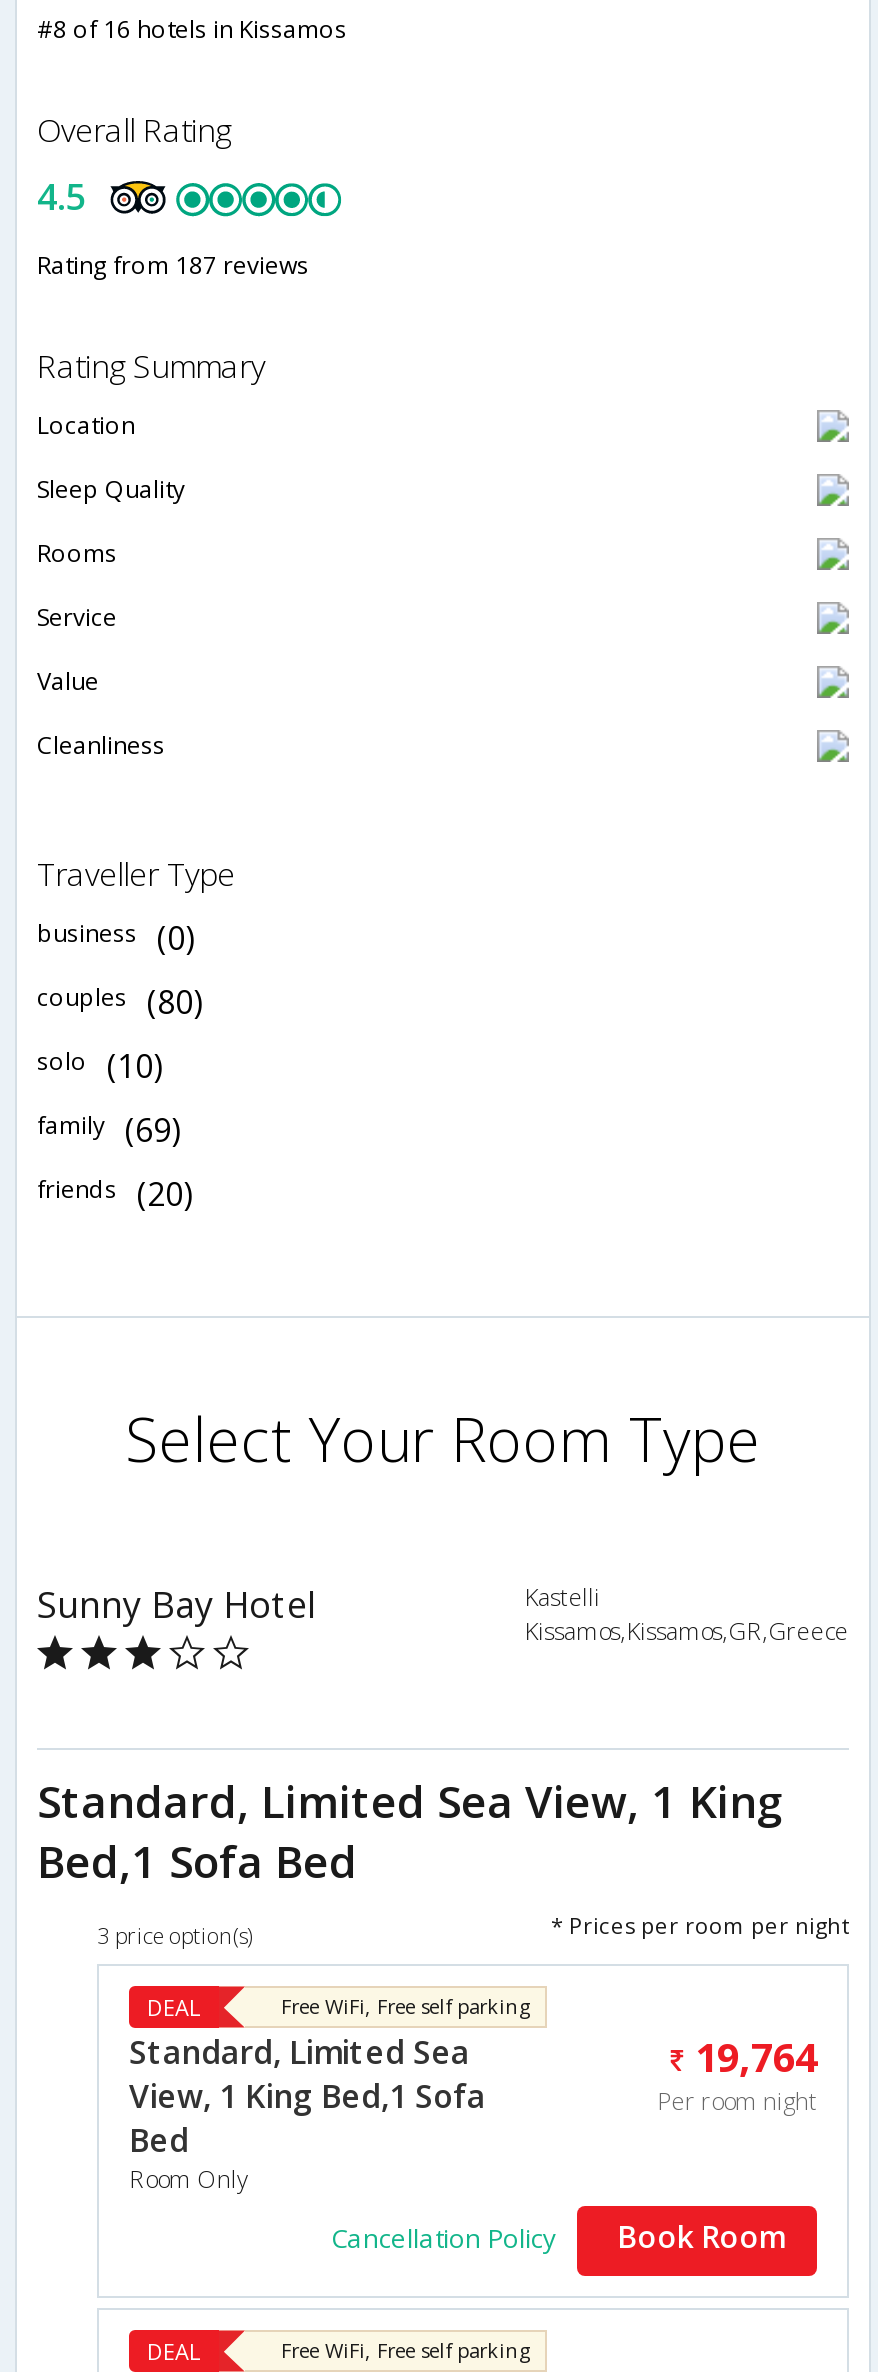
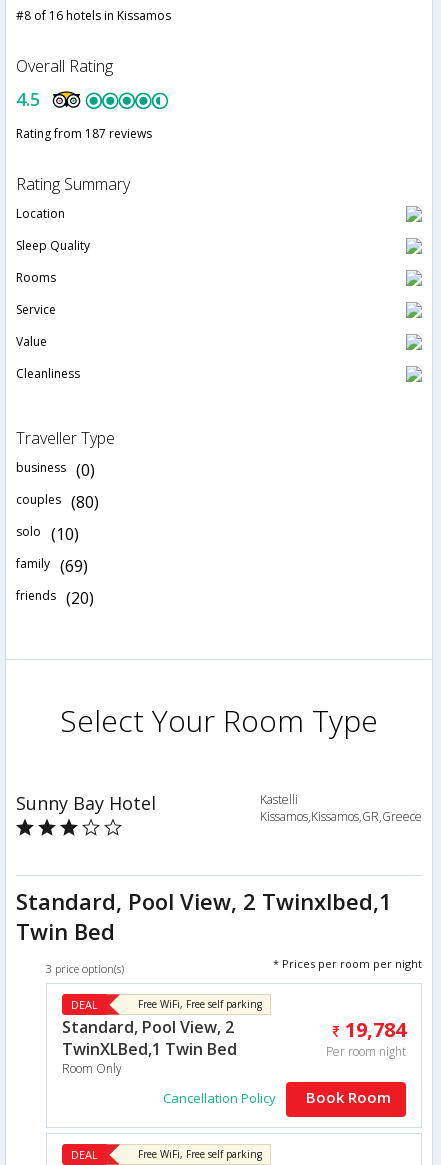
[37,1770,783,1890] Standard, Limited Sea View, 1 King | Bed,1 Sofa Bed -> [16,886,392,946] Standard, Pool View, 2 Twinxlbed,1 | Twin Bed
[129,2030,485,2162] Standard, Limited Sea | View, 1 King Bed,1 Sofa | Bed -> [62,1016,237,1060] Standard, Pool View, 2 | TwinXLBed,1 Twin Bed
[695,2030,817,2084] 19,764 -> [345,1016,406,1043] 19,784

